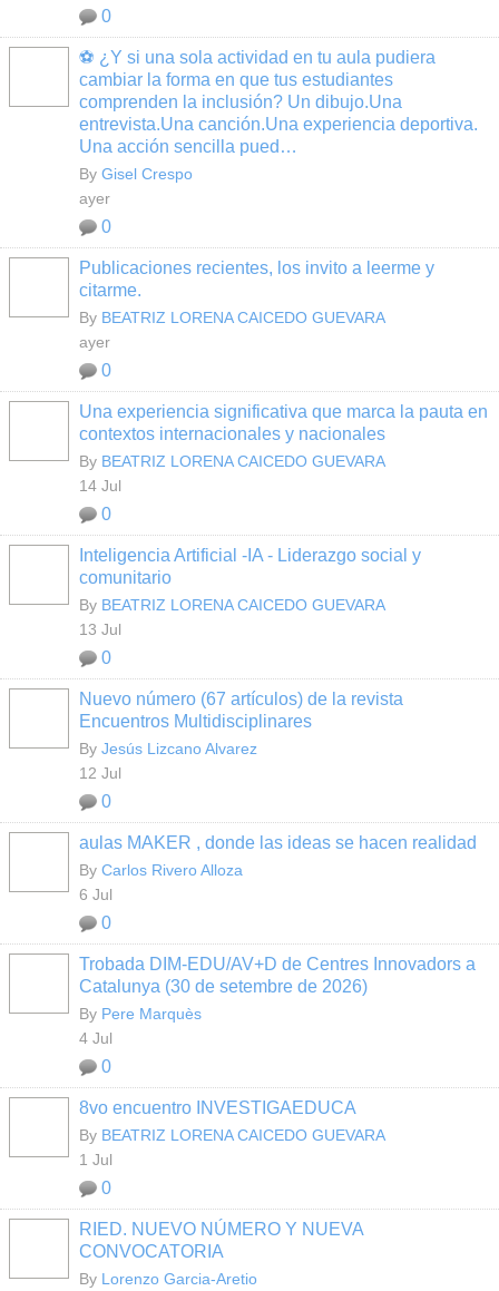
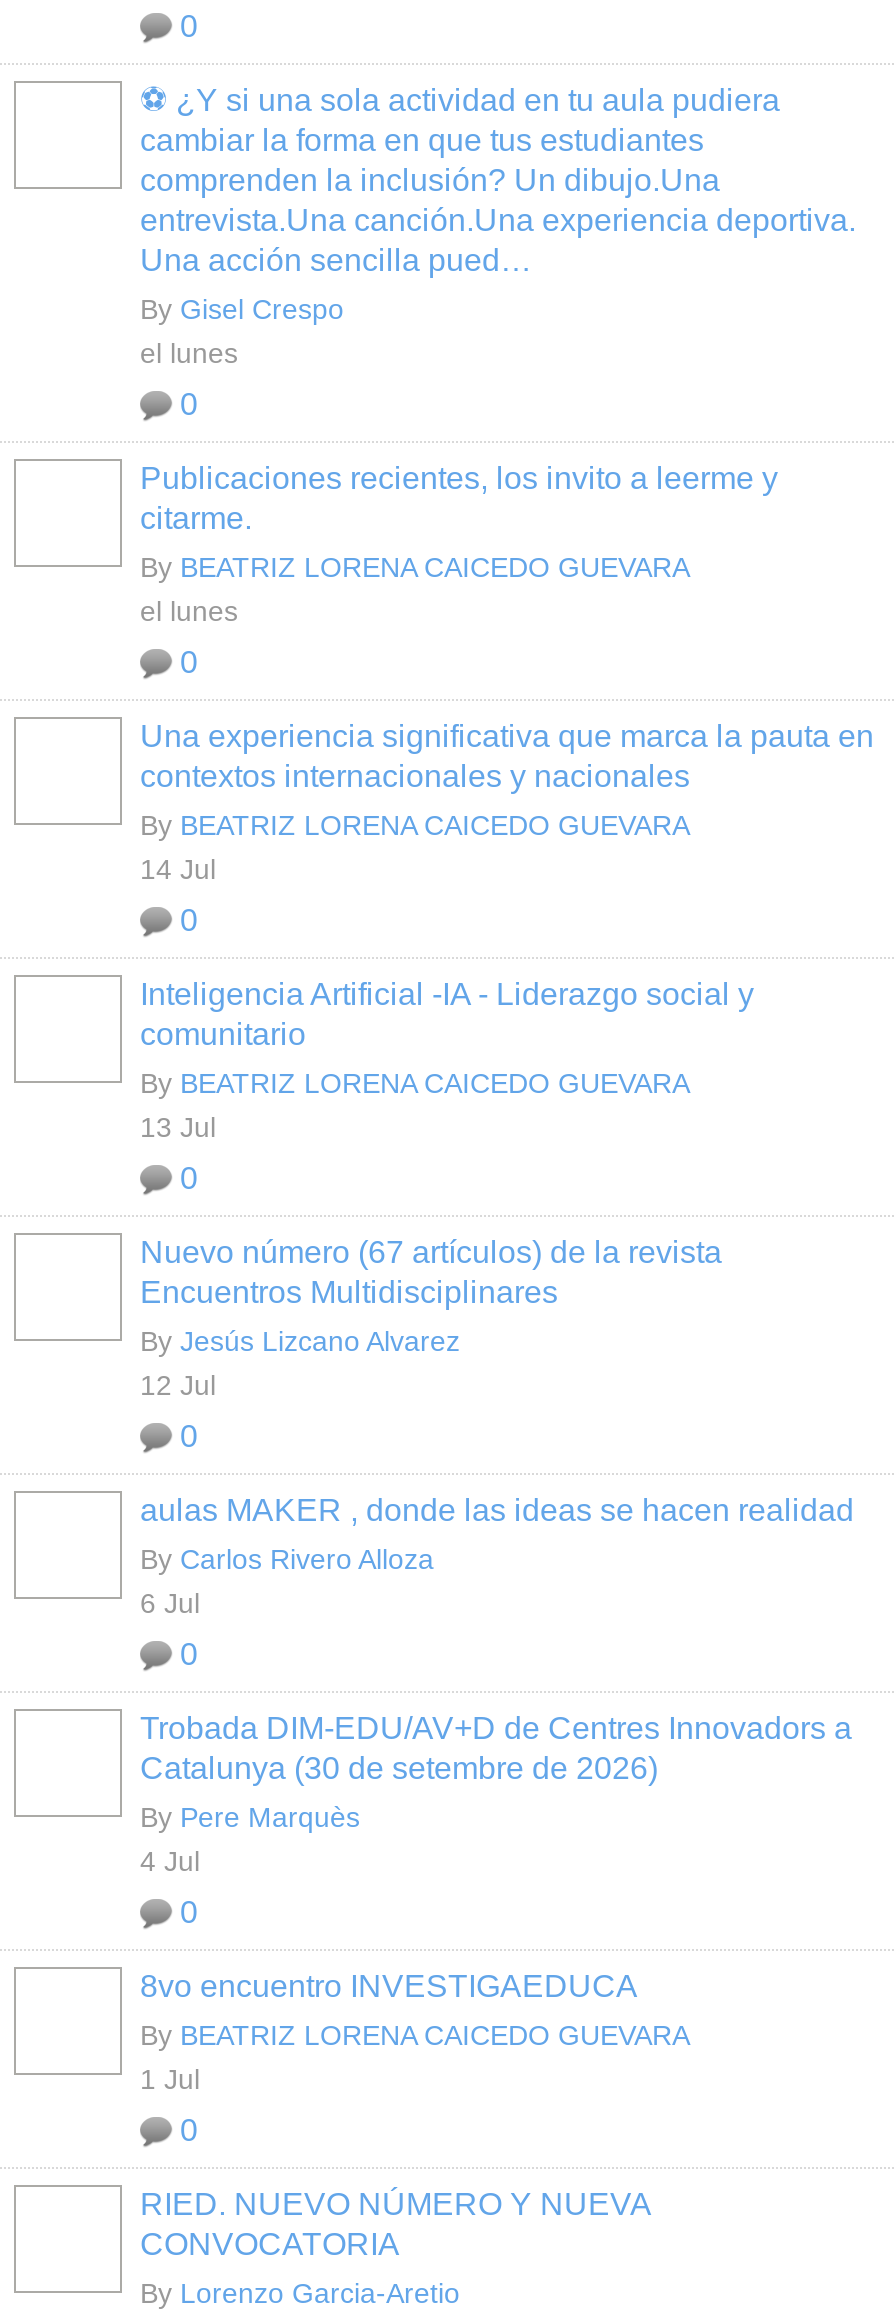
[79,189,110,207] ayer -> [140,337,238,369] el lunes
[79,333,110,351] ayer -> [140,595,238,627] el lunes

